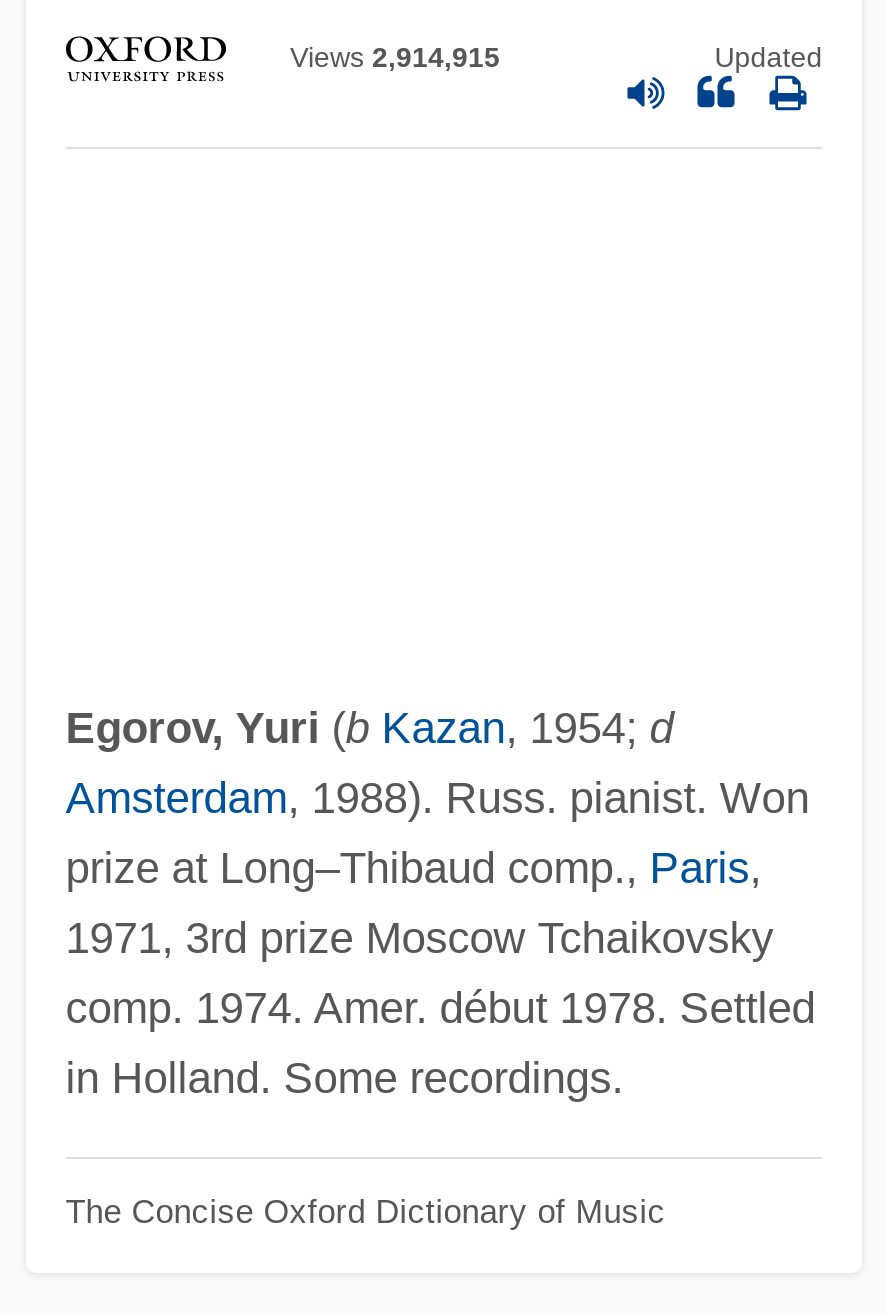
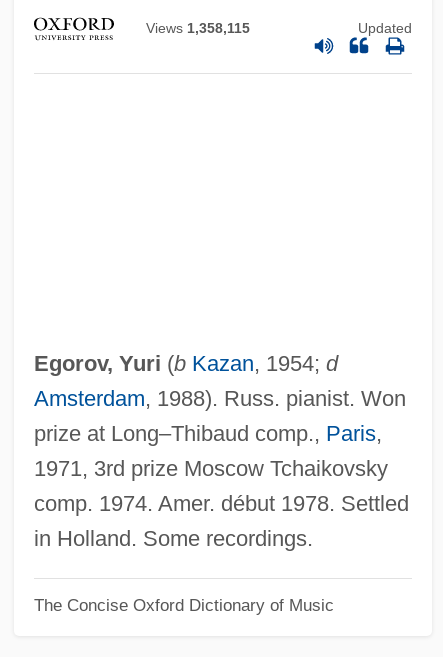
[290,42,500,74] Views 2,914,915 -> [146,20,250,36] Views 1,358,115

